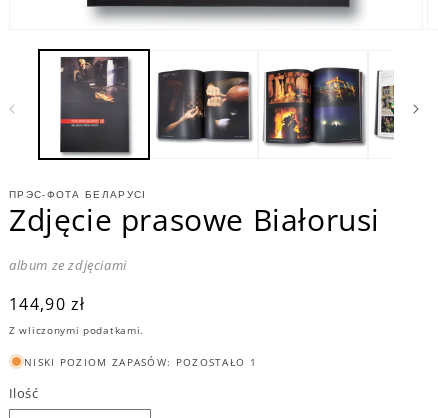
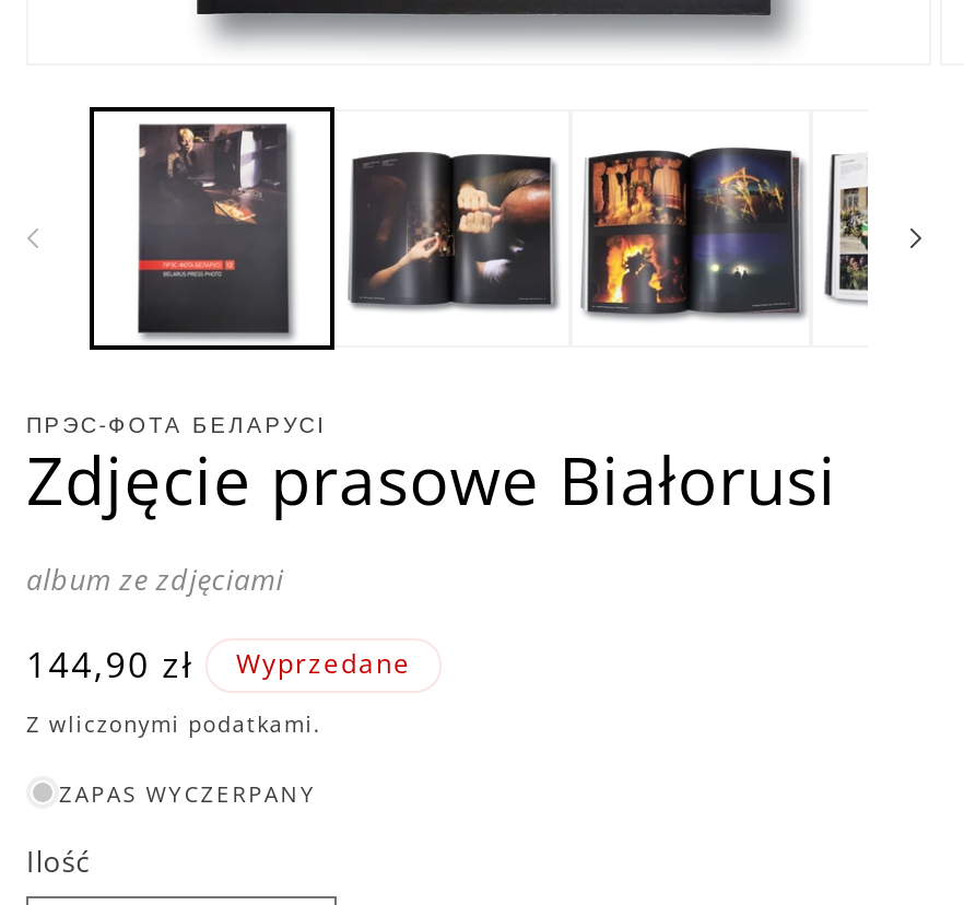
none -> [236,645,411,682] Wyprzedane
[24,355,257,369] NISKI POZIOM ZAPASÓW: POZOSTAŁO 1 -> [59,778,317,808] ZAPAS WYCZERPANY

